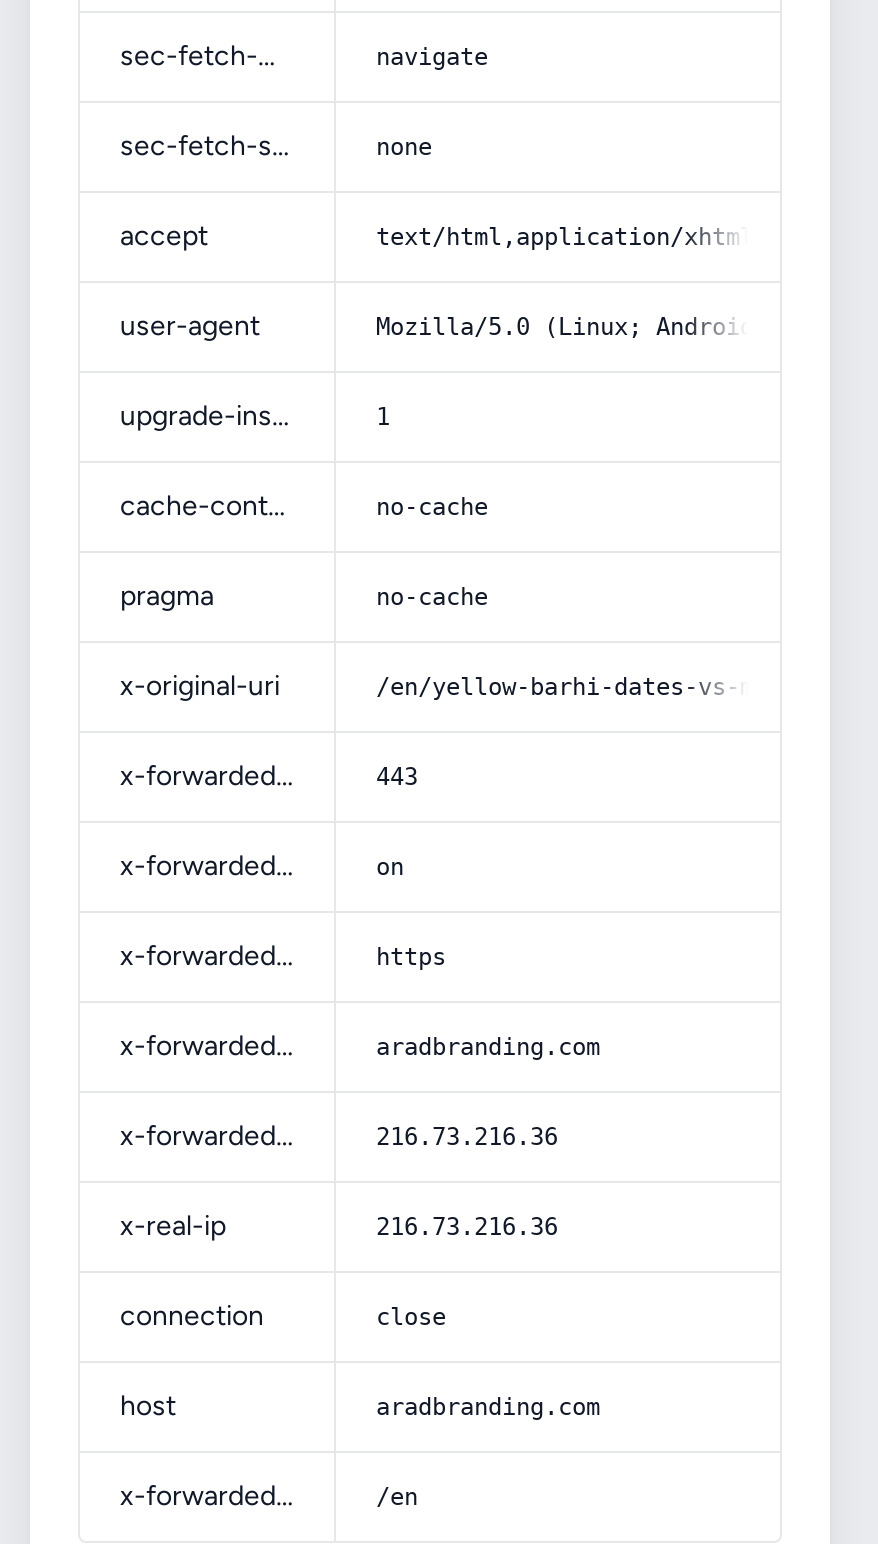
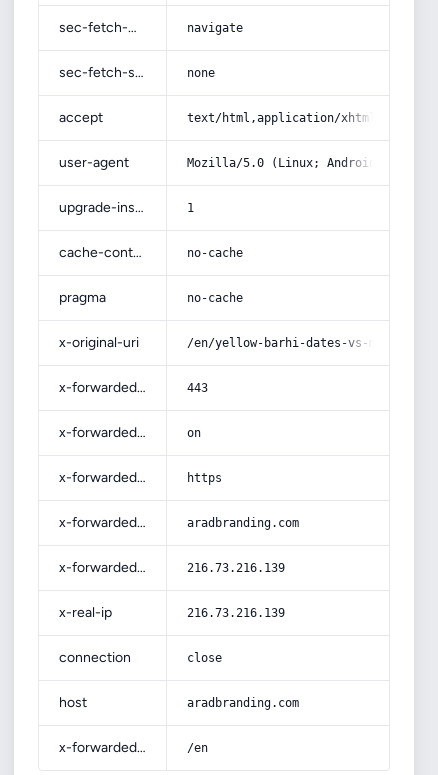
[376,1123,558,1151] 216.73.216.36 -> [187,561,285,575] 216.73.216.139
[376,1213,558,1241] 216.73.216.36 -> [187,606,285,620] 216.73.216.139

